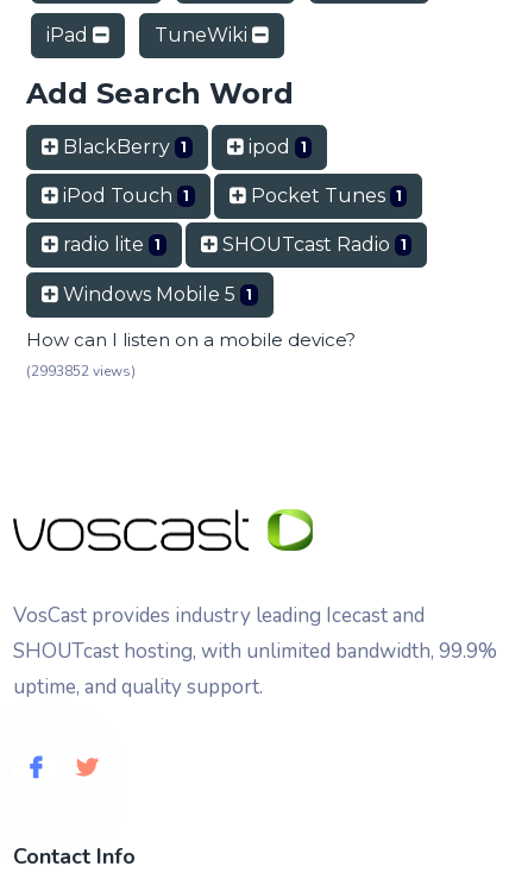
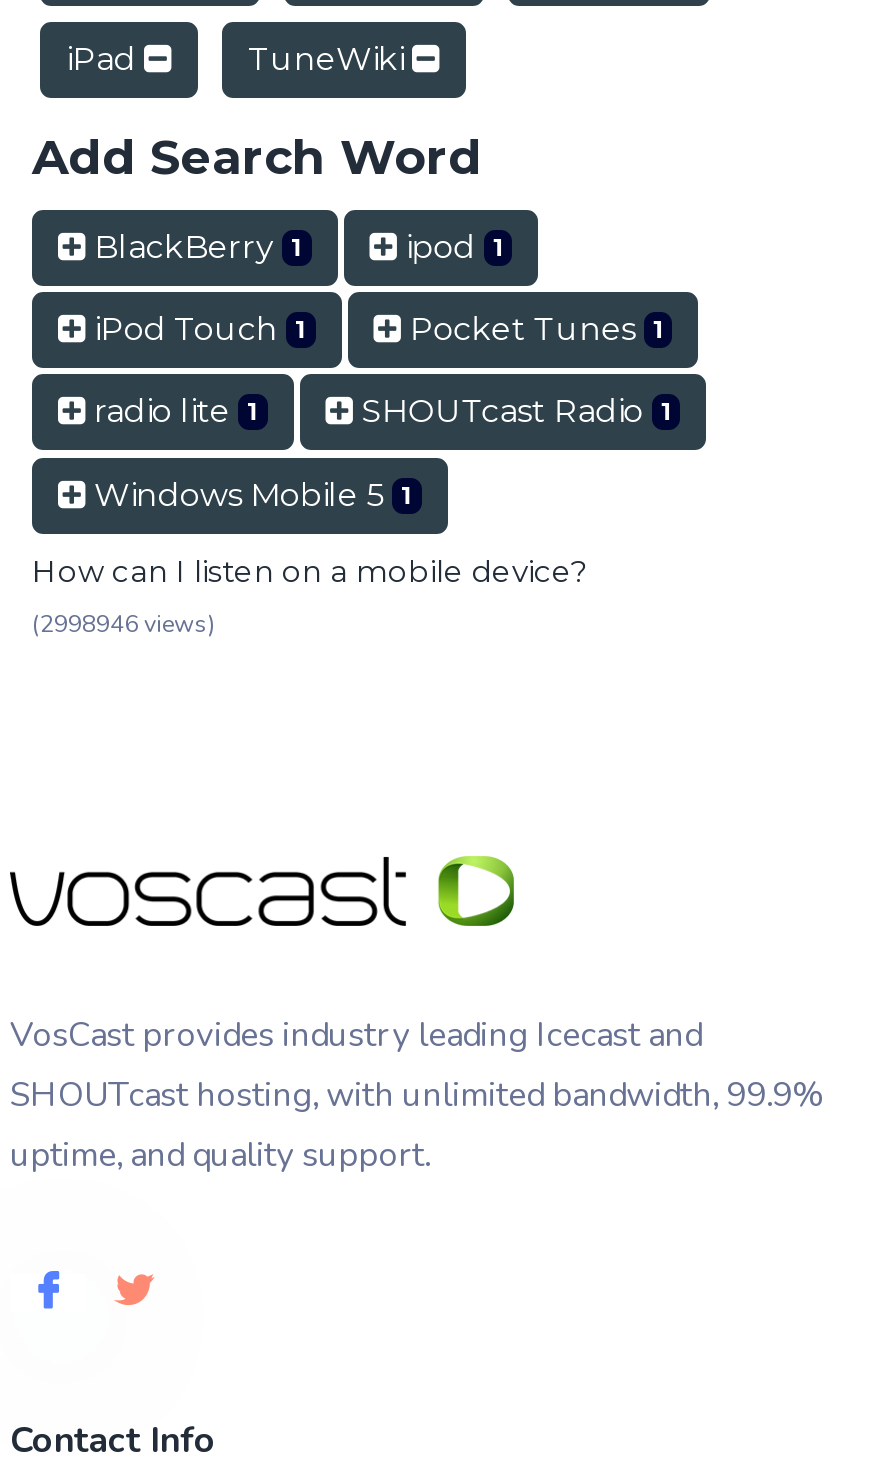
[26,361,136,380] (2993852 views) -> [32,608,216,640] (2998946 views)

